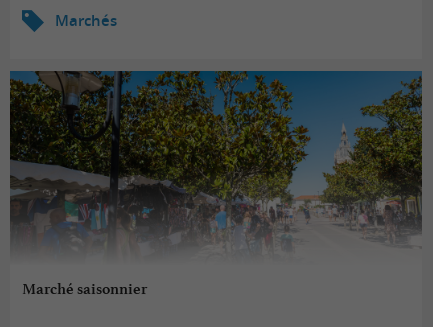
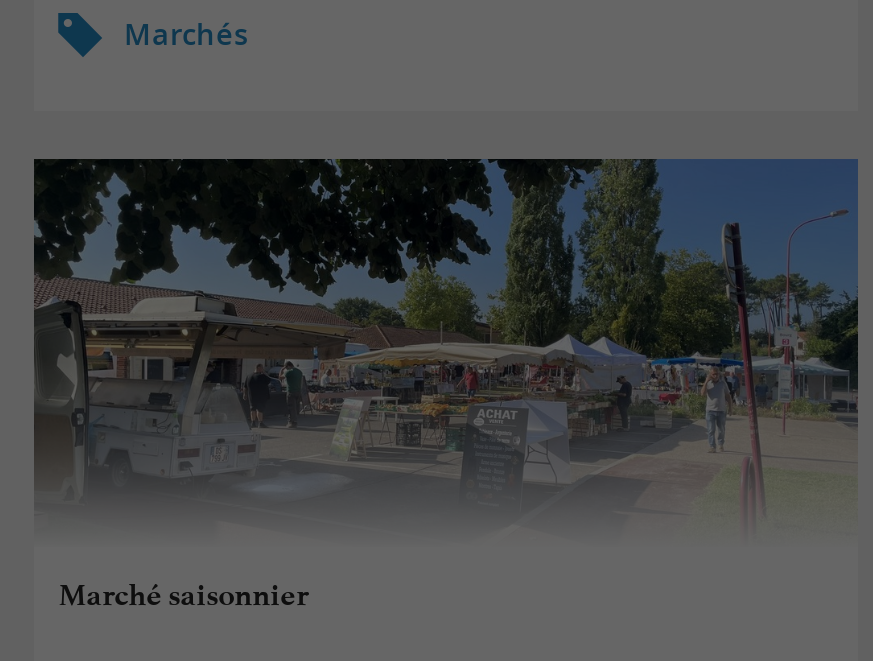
[9,70,423,253] [image] -> [32,157,860,523] [image]

